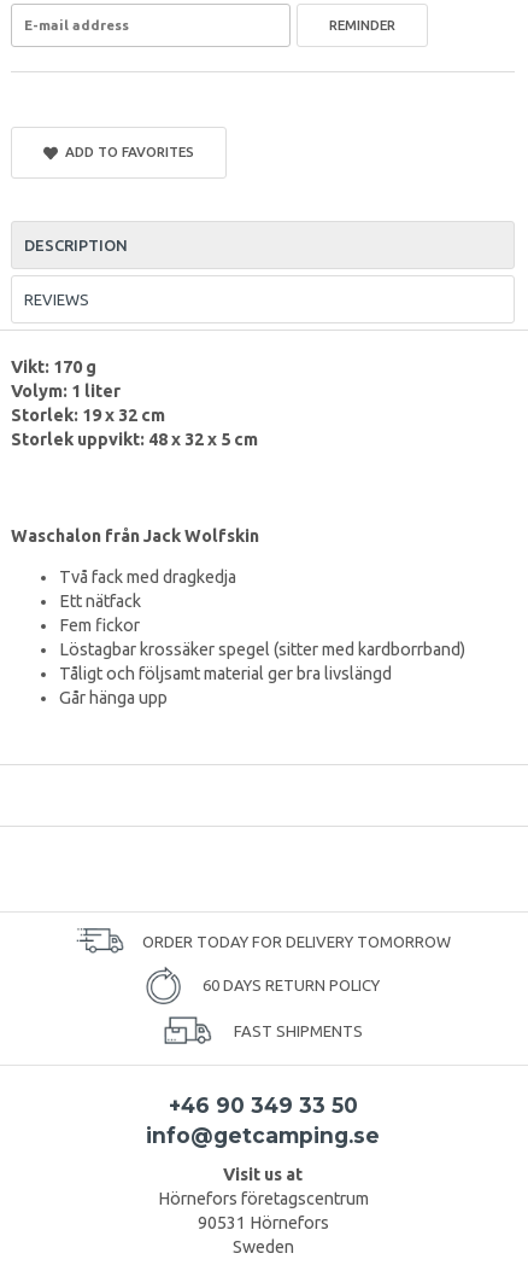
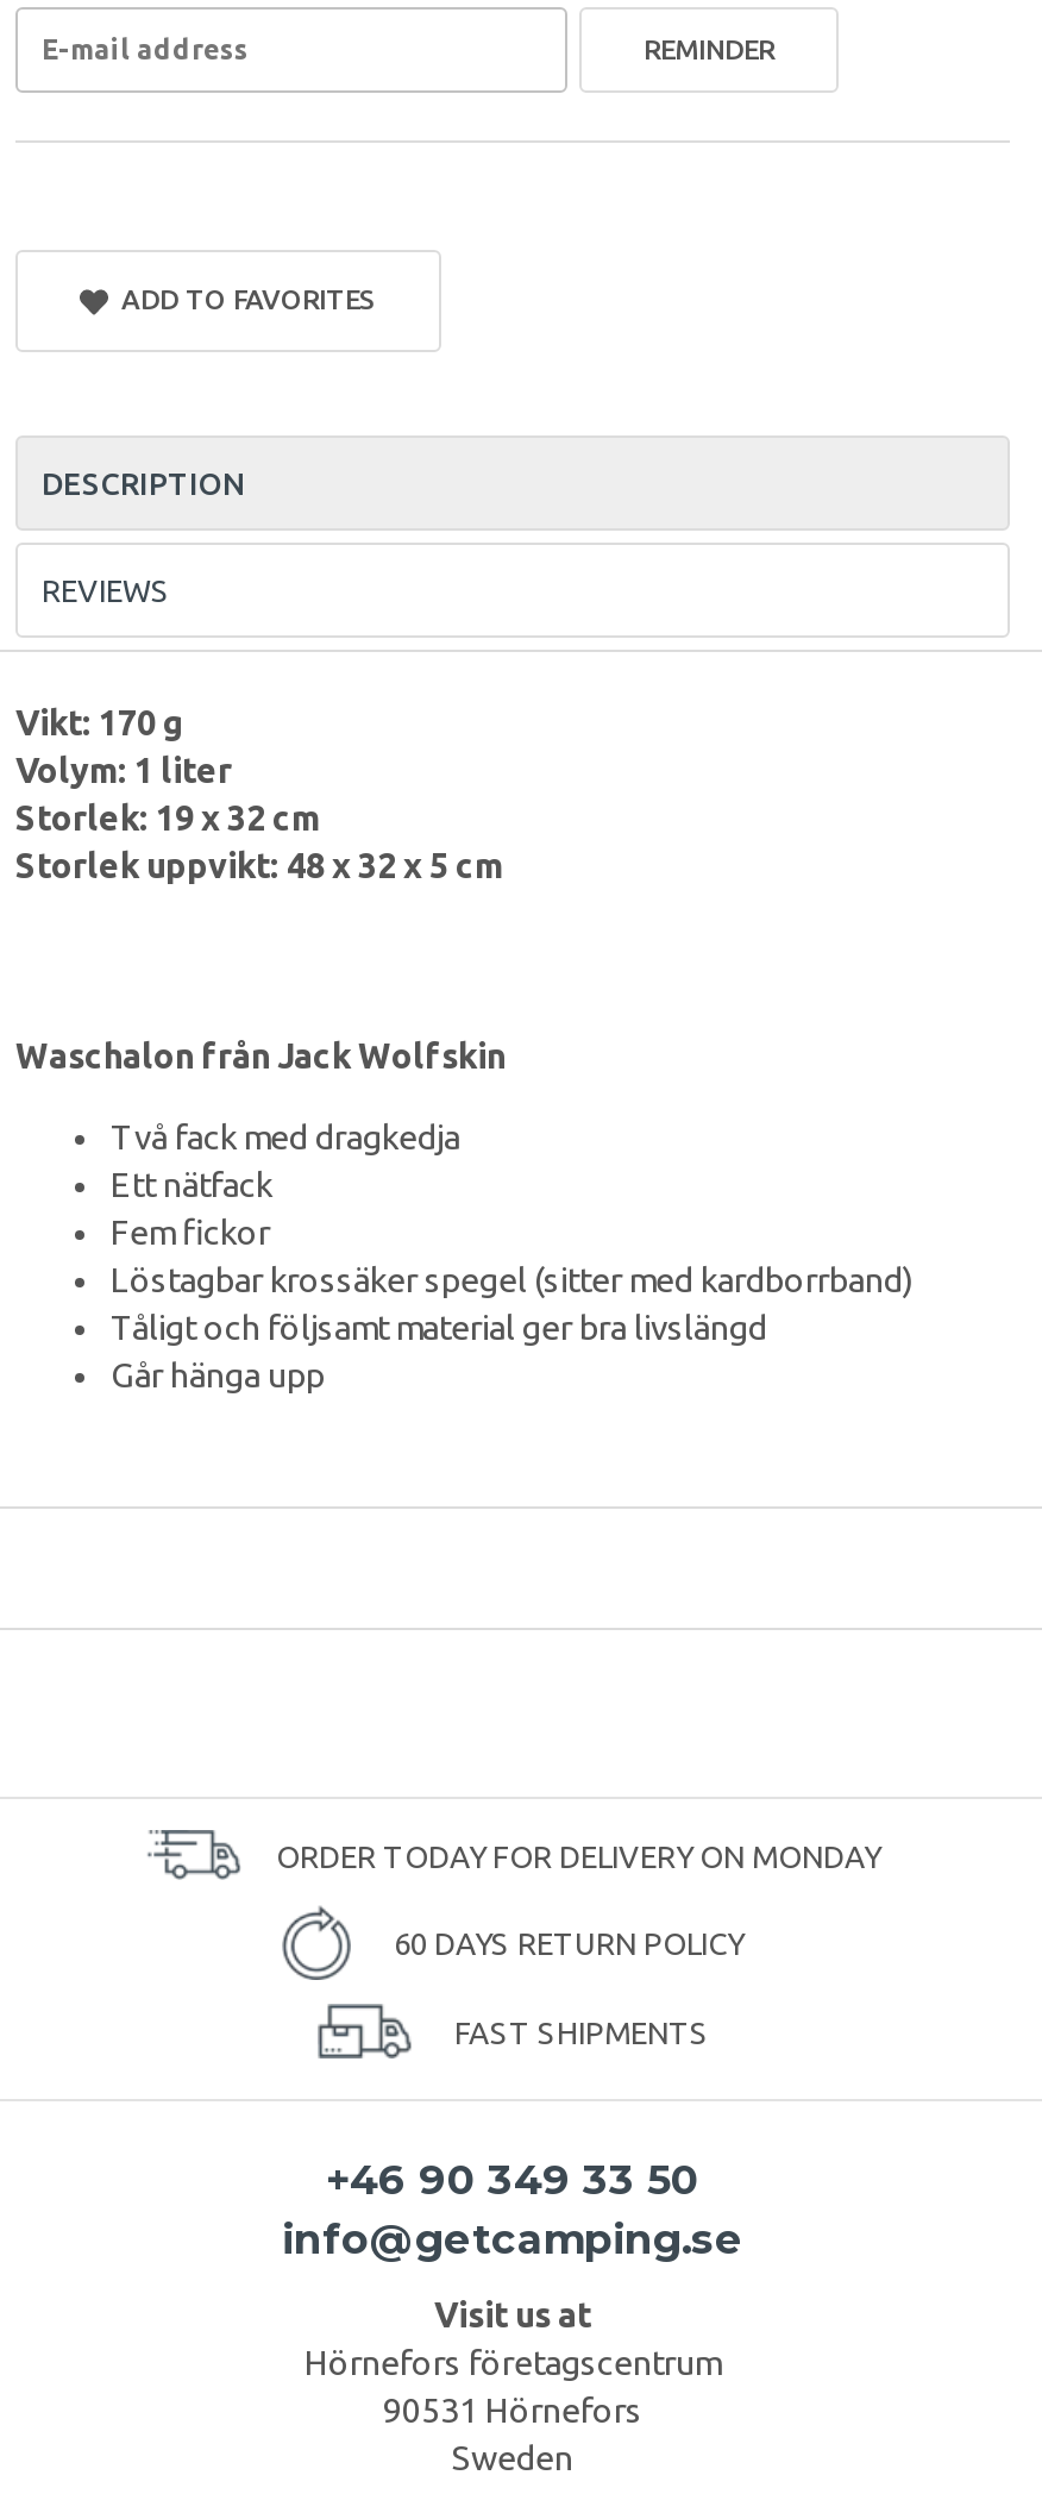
[142,932,450,949] ORDER TODAY FOR DELIVERY TOMORROW -> [276,1838,880,1872] ORDER TODAY FOR DELIVERY ON MONDAY

